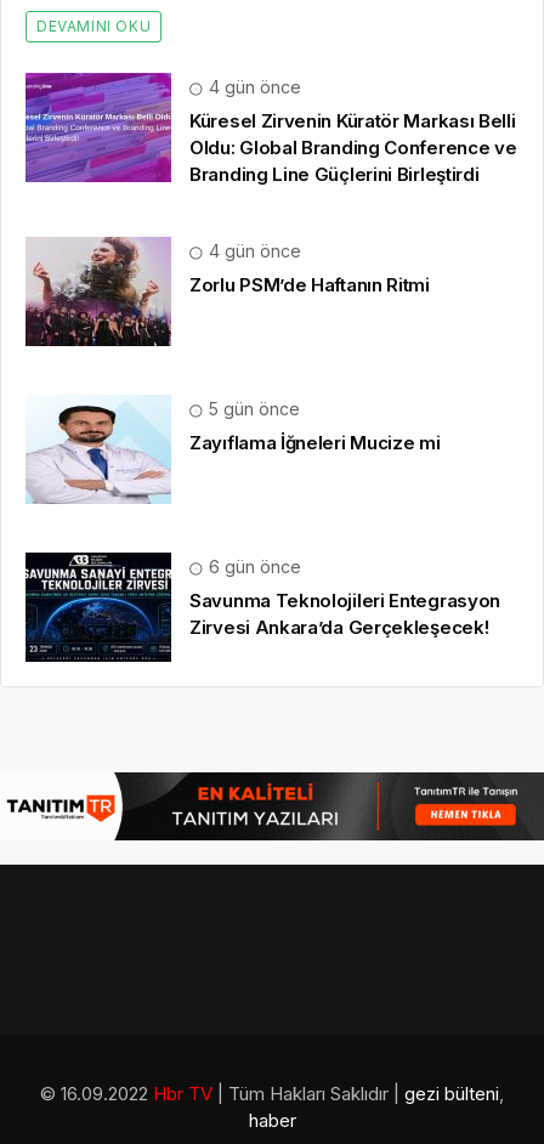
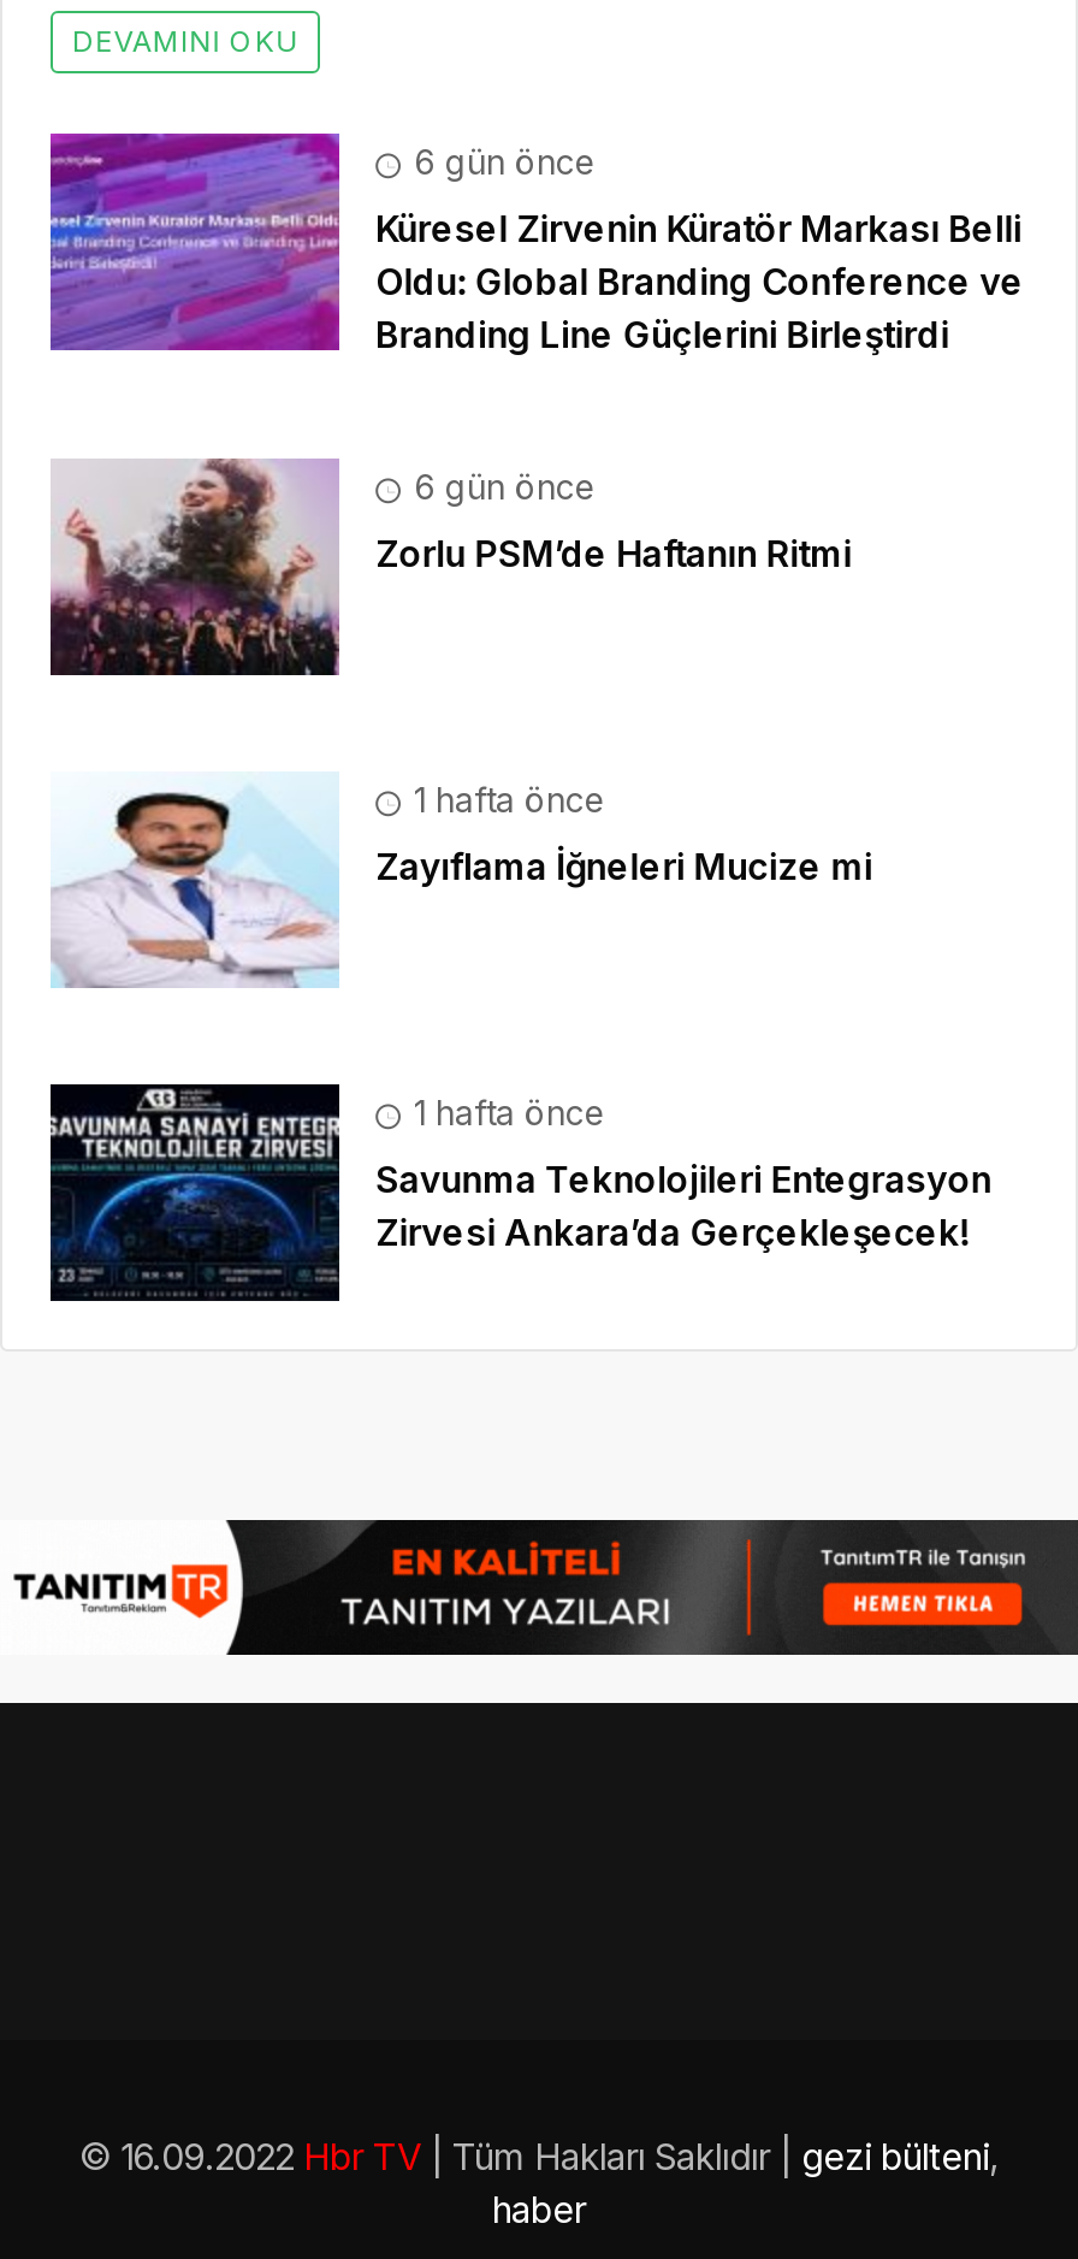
[204,77,301,98] 4 gün önce -> [404,142,597,183] 6 gün önce
[204,241,301,262] 4 gün önce -> [404,467,597,508] 6 gün önce
[204,399,300,420] 5 gün önce -> [404,780,606,821] 1 hafta önce
[204,557,301,577] 6 gün önce -> [404,1093,606,1134] 1 hafta önce

